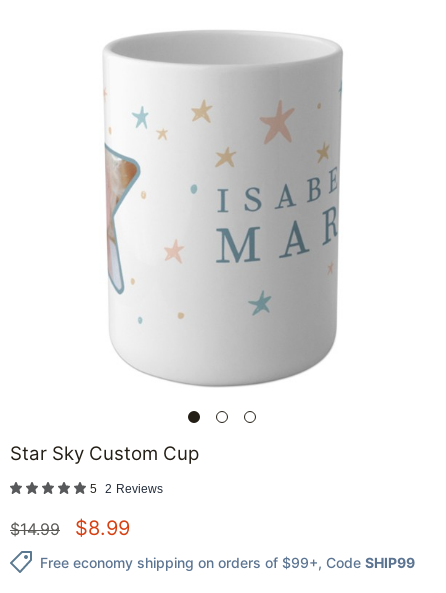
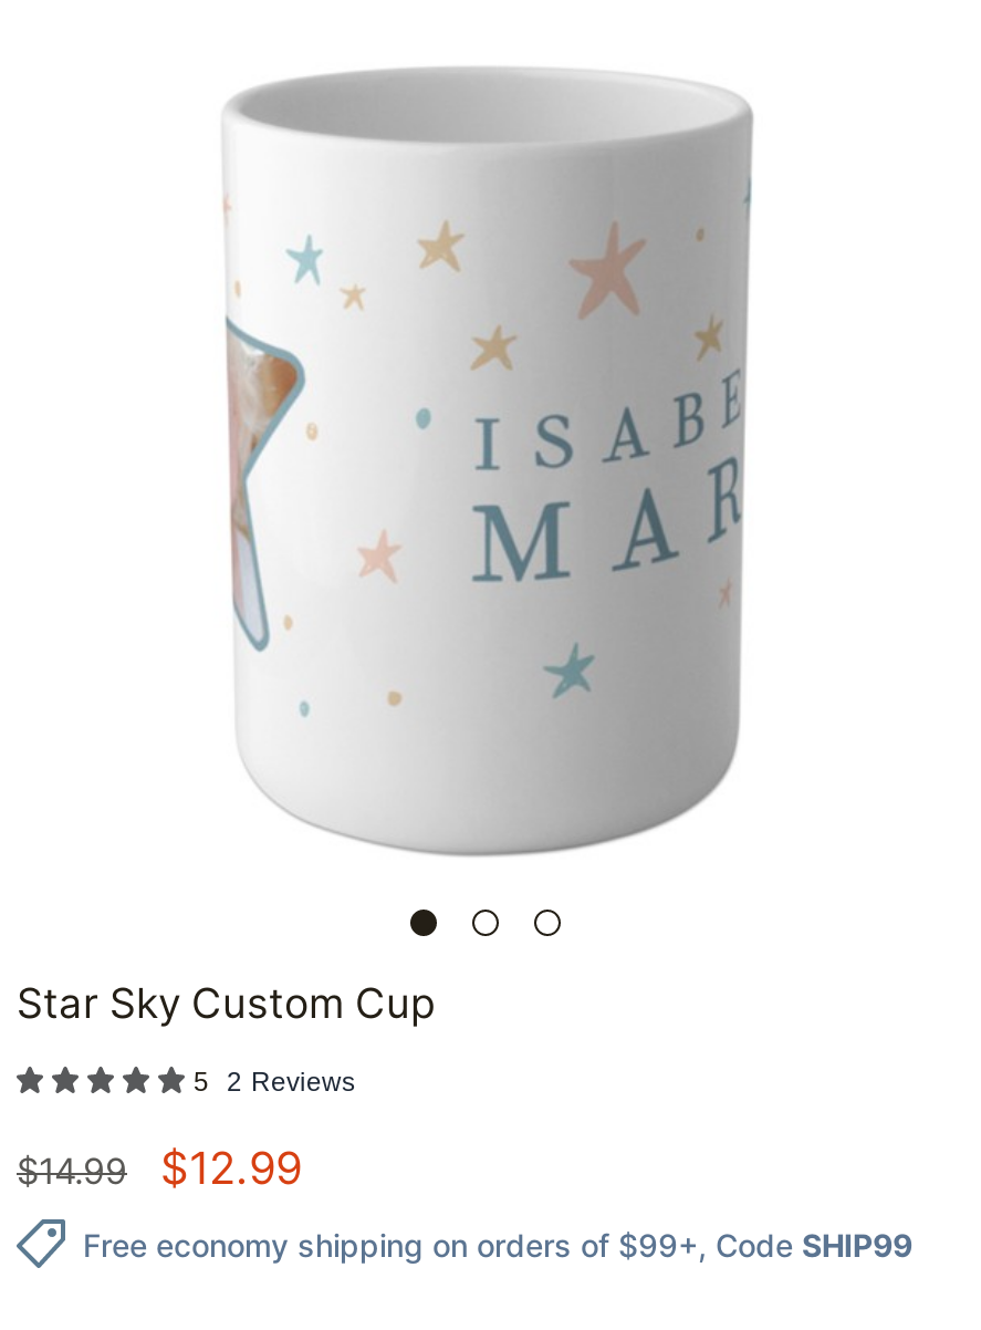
[10,516,130,540] $14.99 $8.99 -> [17,1143,302,1196] $14.99 $12.99

